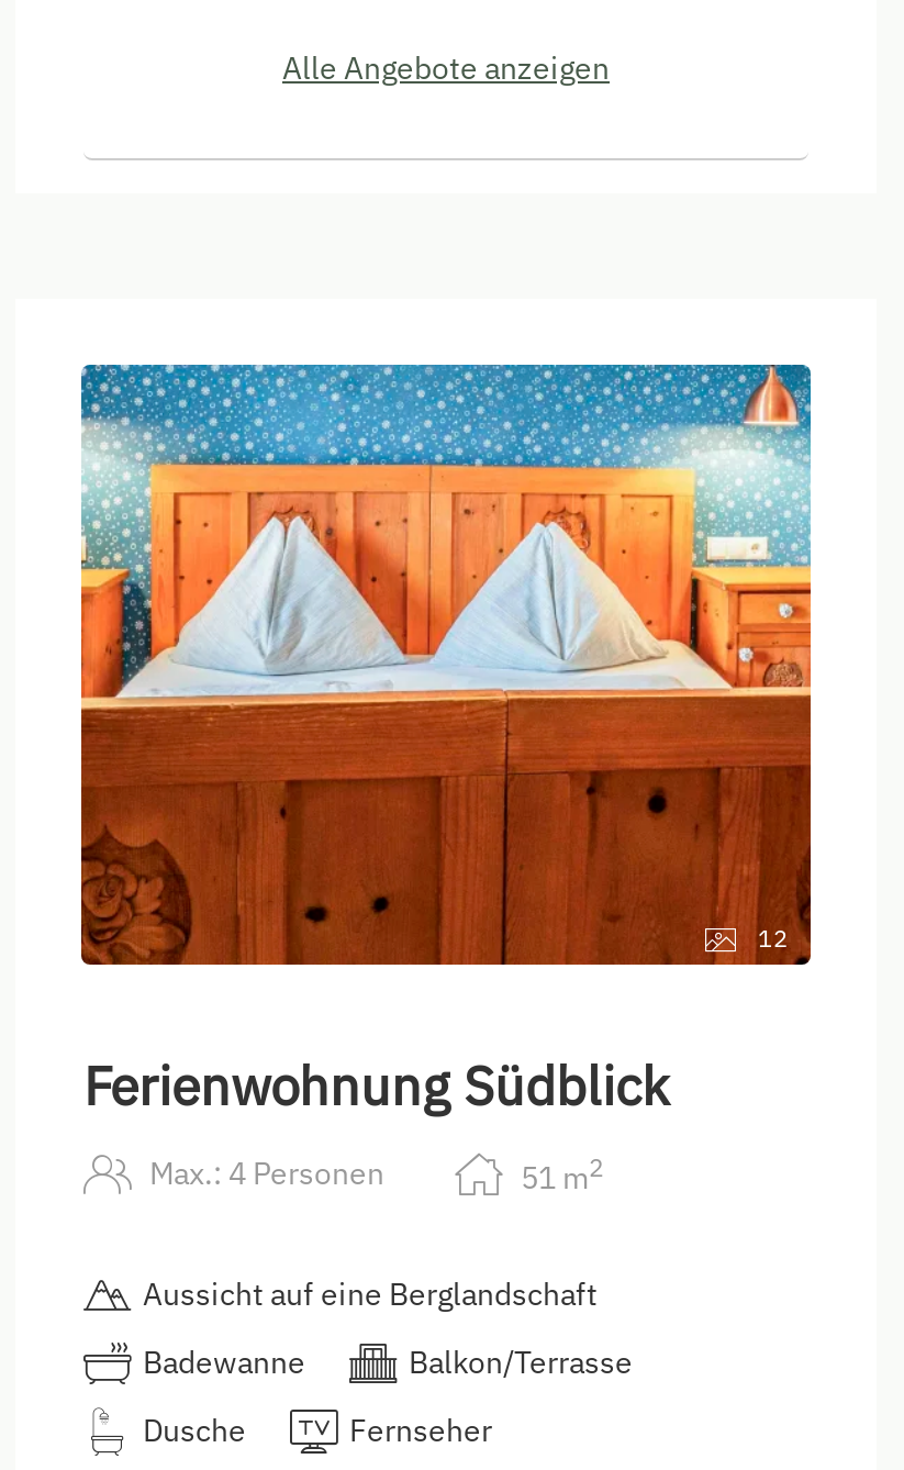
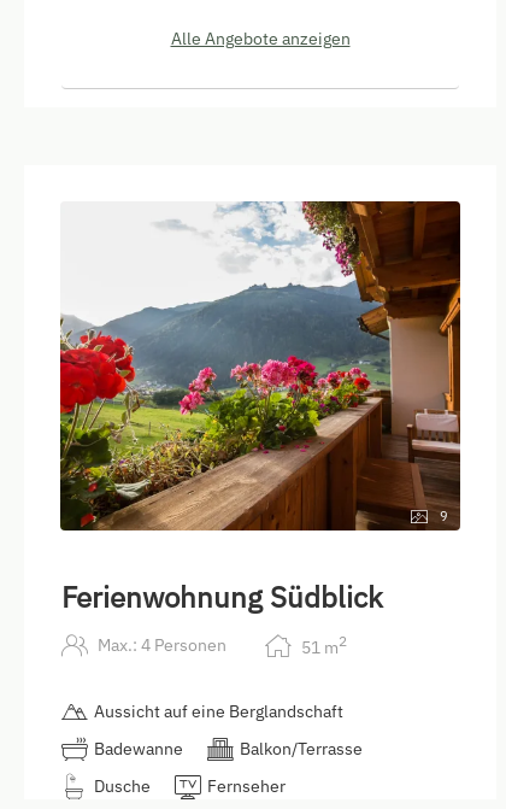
[79,363,813,967] [image] | 12 -> [59,200,461,532] [image] | 9

